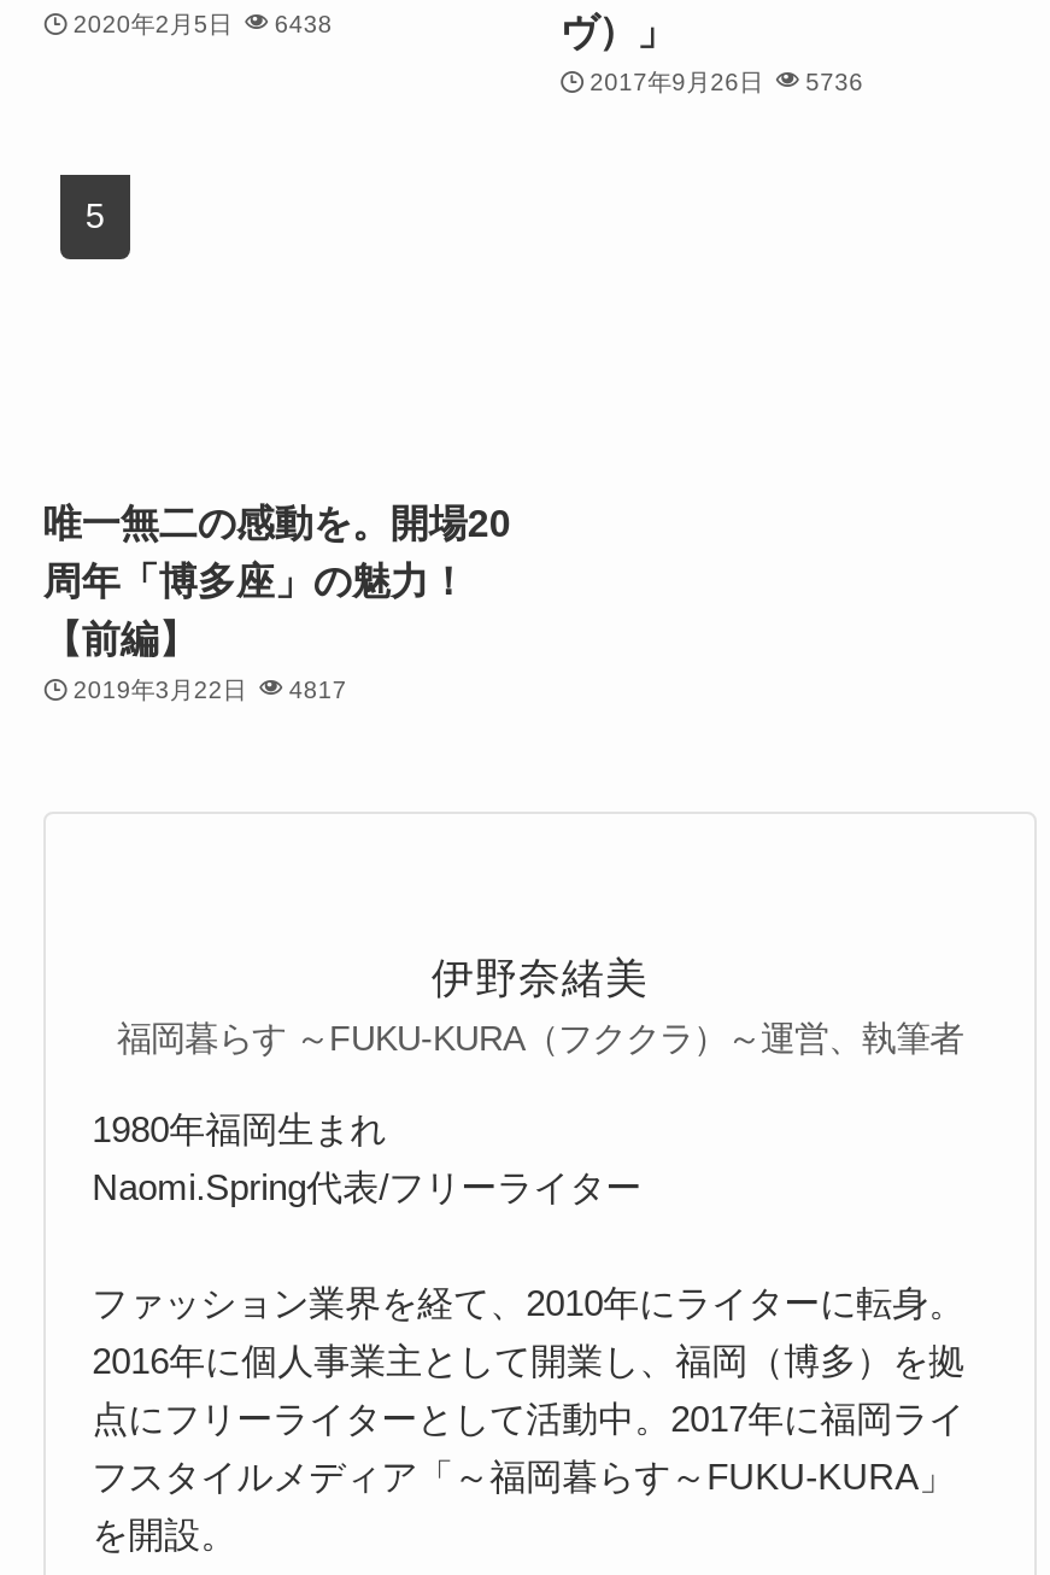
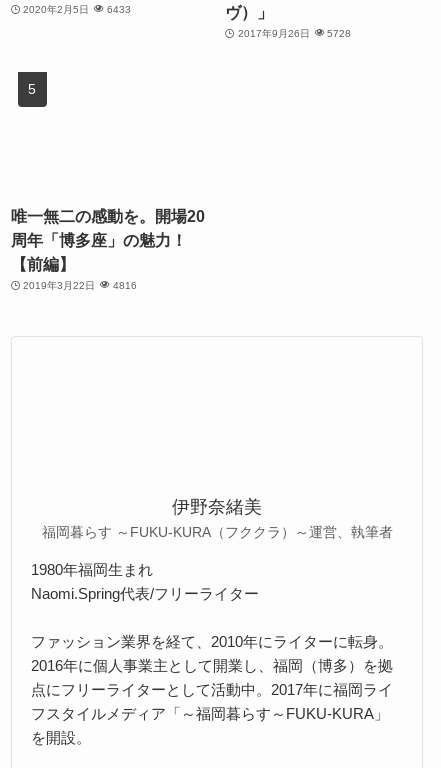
[73,10,332,37] 2020年2月5日 6438 -> [23,4,131,15] 2020年2月5日 6433
[590,68,863,95] 2017年9月26日 5736 -> [238,28,351,39] 2017年9月26日 5728
[73,675,347,702] 2019年3月22日 4817 -> [23,280,137,291] 2019年3月22日 4816

